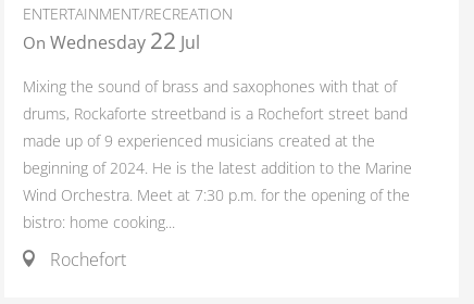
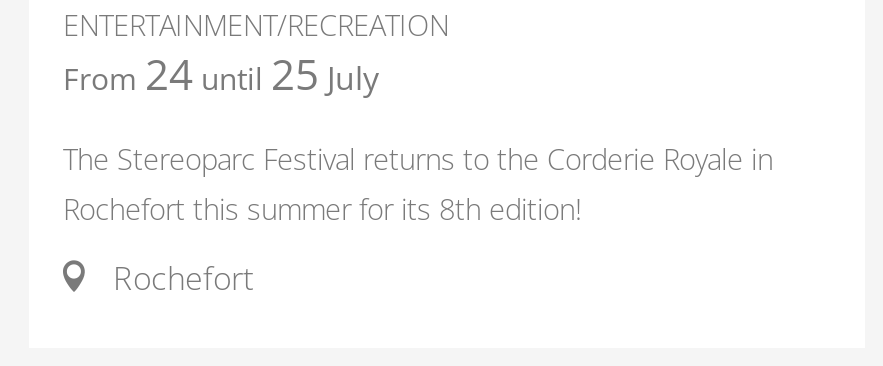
[23,24,200,55] On Wednesday 22 Jul -> [63,45,379,101] From 24 until 25 July
[23,75,412,232] Mixing the sound of brass and saxophones with that of | drums, Rockaforte streetband is a Rochefort street band | made up of 9 experienced musicians created at the | beginning of 2024. He is the latest addition to the Marine | Wind Orchestra. Meet at 7:30 p.m. for the opening of the | bistro: home cooking... -> [63,139,773,227] The Stereoparc Festival returns to the Corderie Royale in | Rochefort this summer for its 8th edition!

